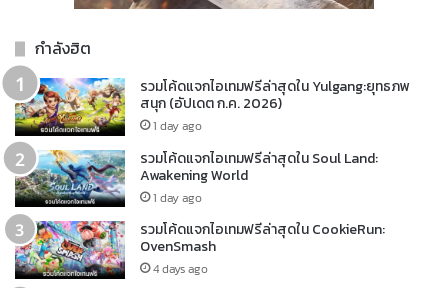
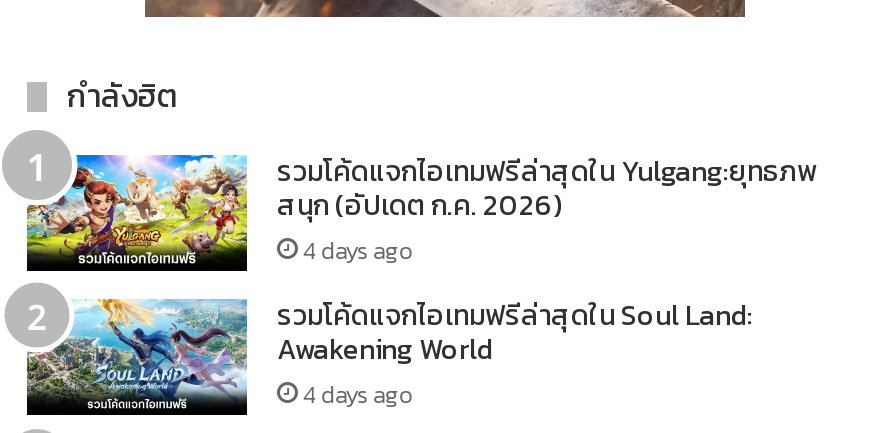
[153,117,202,135] 1 day ago -> [303,234,413,270] 4 days ago
[15,189,385,276] [image] | 1 day ago | รวมโค้ดแจกไอเทมฟรีล่าสุดใน CookieRun: | OvenSmash -> none

